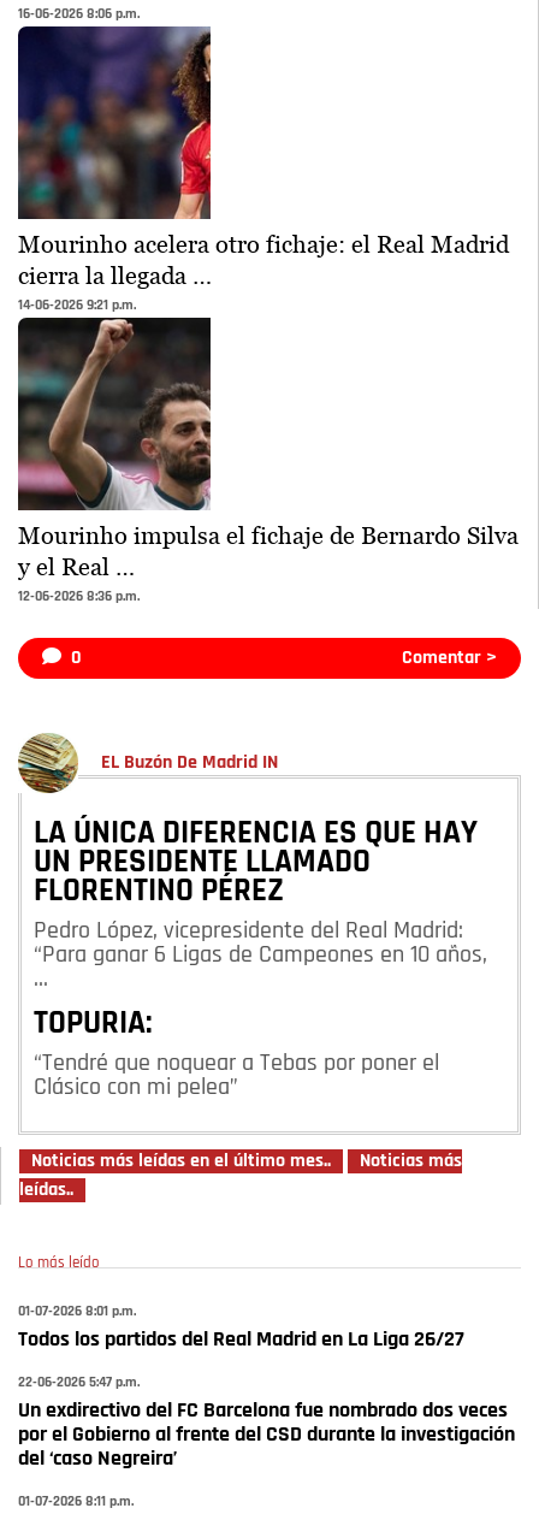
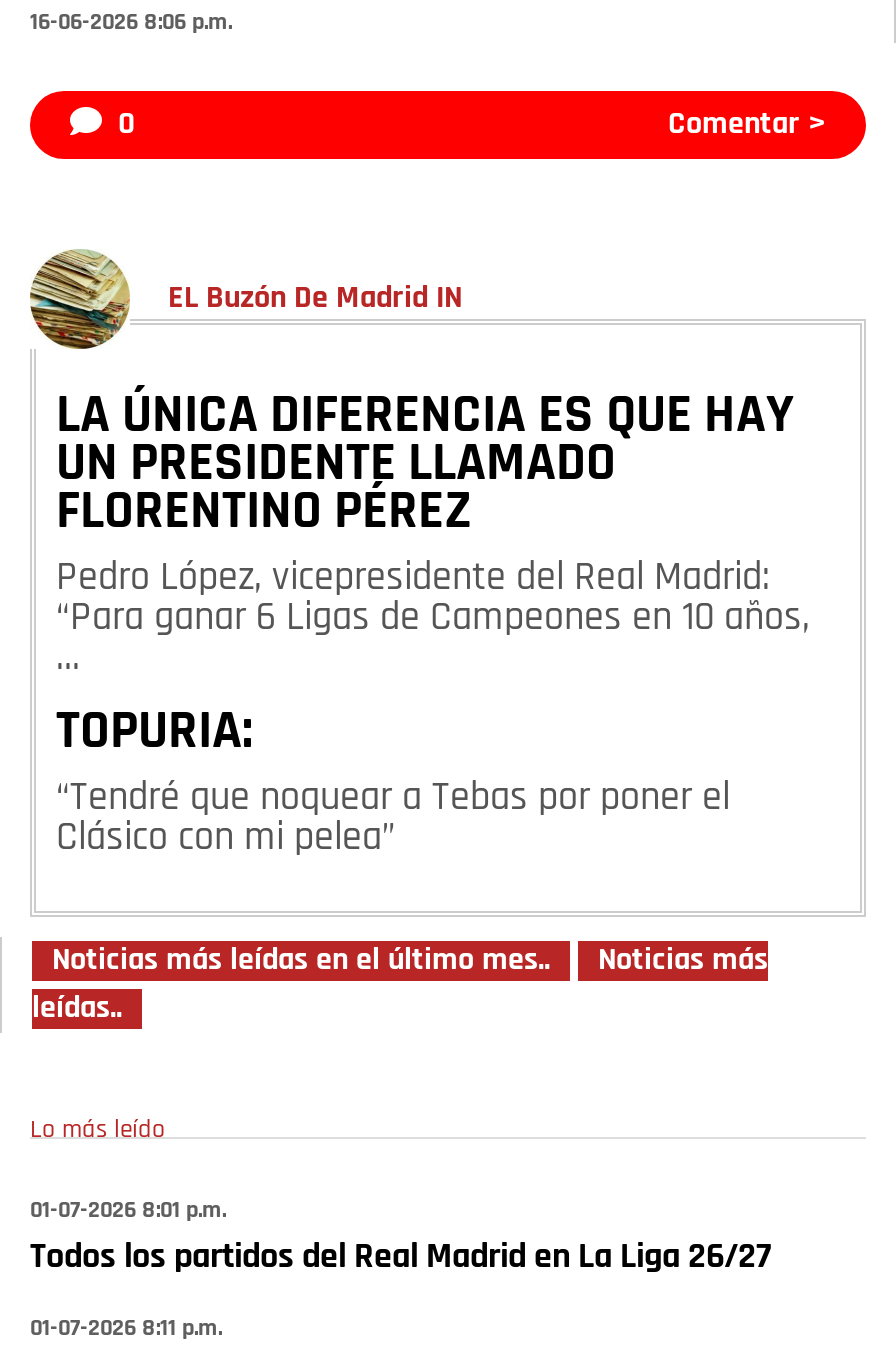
[17,25,509,312] [image] | Mourinho acelera otro fichaje: el Real Madrid | cierra la llegada … | 14-06-2026 9:21 p.m. -> none
[17,317,519,604] [image] | Mourinho impulsa el fichaje de Bernardo Silva | y el Real … | 12-06-2026 8:36 p.m. -> none
[18,1375,515,1470] 22-06-2026 5:47 p.m. | Un exdirectivo del FC Barcelona fue nombrado dos veces | por el Gobierno al frente del CSD durante la investigación | del ‘caso Negreira’ -> none

